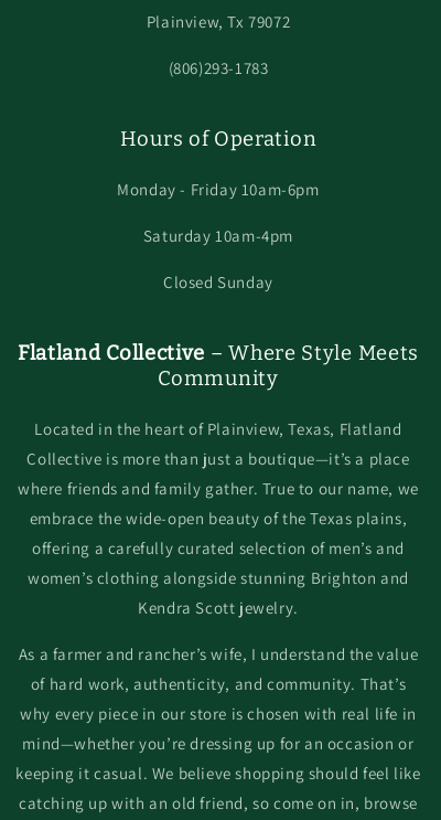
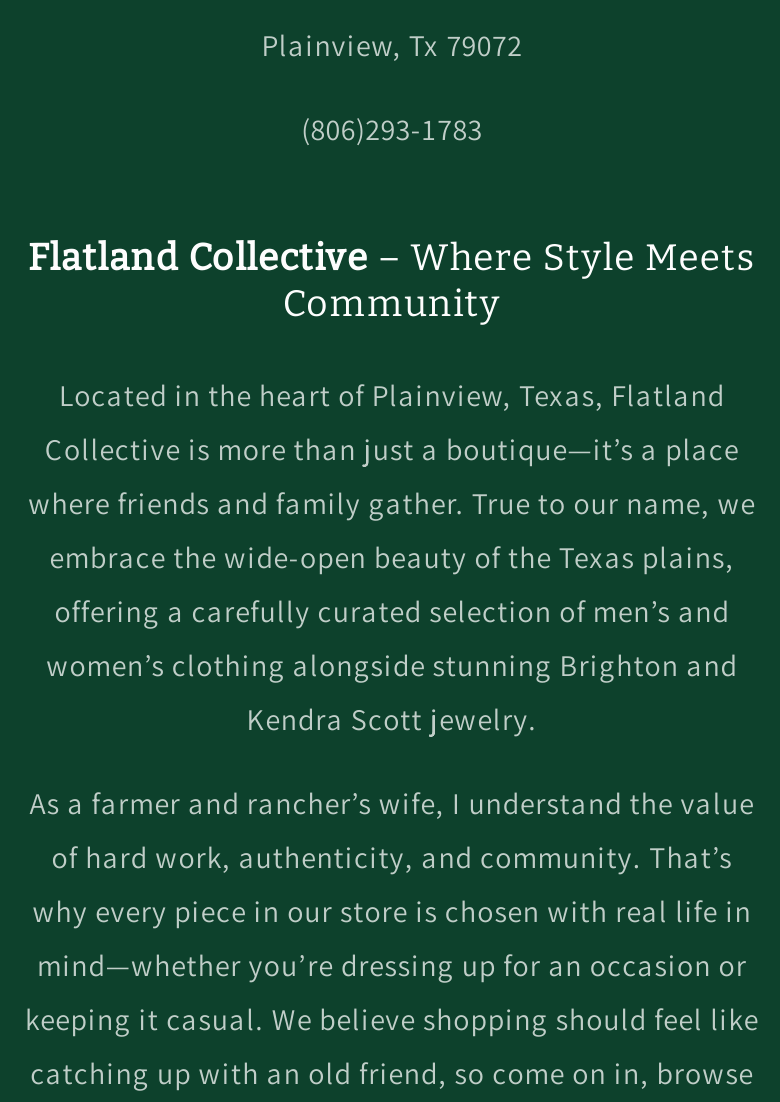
[117,127,319,293] Hours of Operation | Monday - Friday 10am-6pm | Saturday 10am-4pm | Closed Sunday -> none

